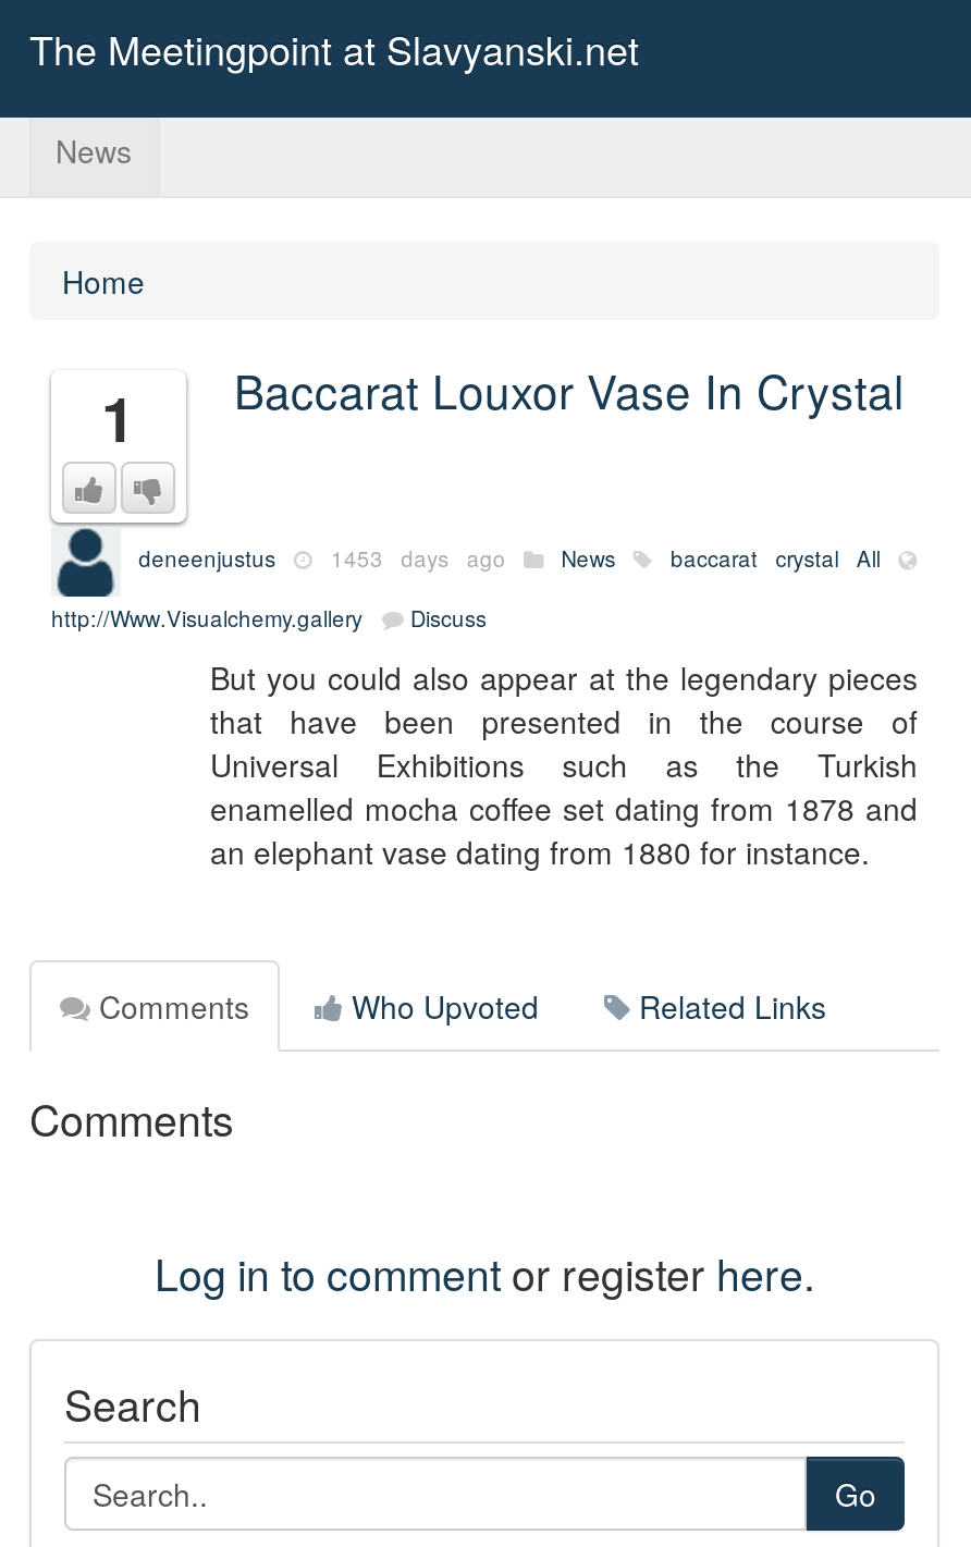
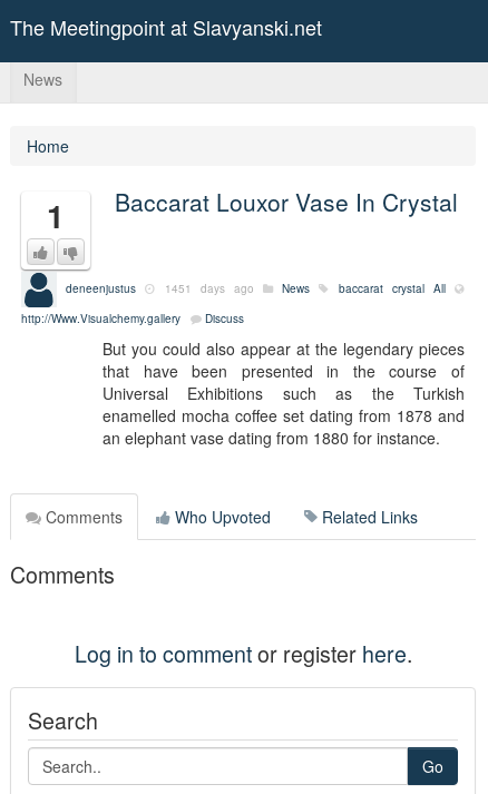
[139,543,880,574] deneenjustus 1453 days ago News baccarat crystal All -> [66,280,446,296] deneenjustus 1451 days ago News baccarat crystal All

